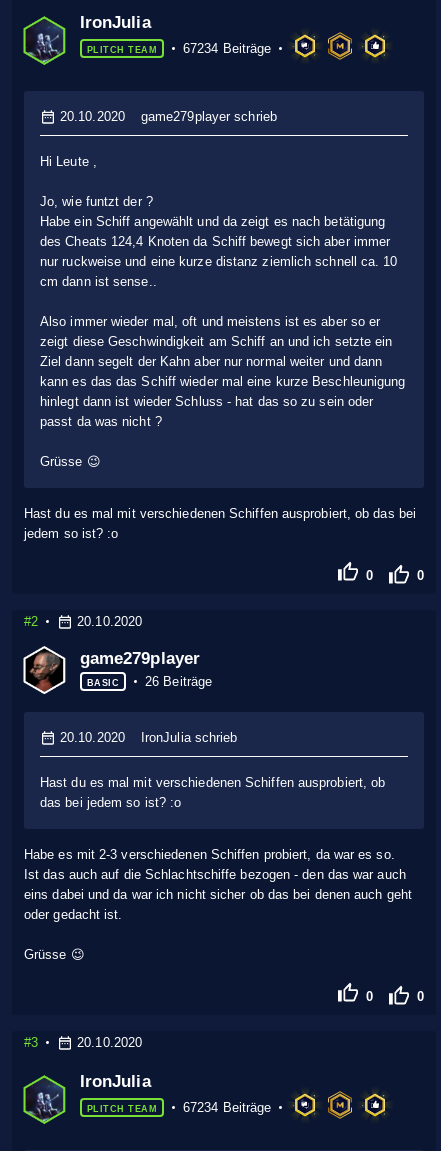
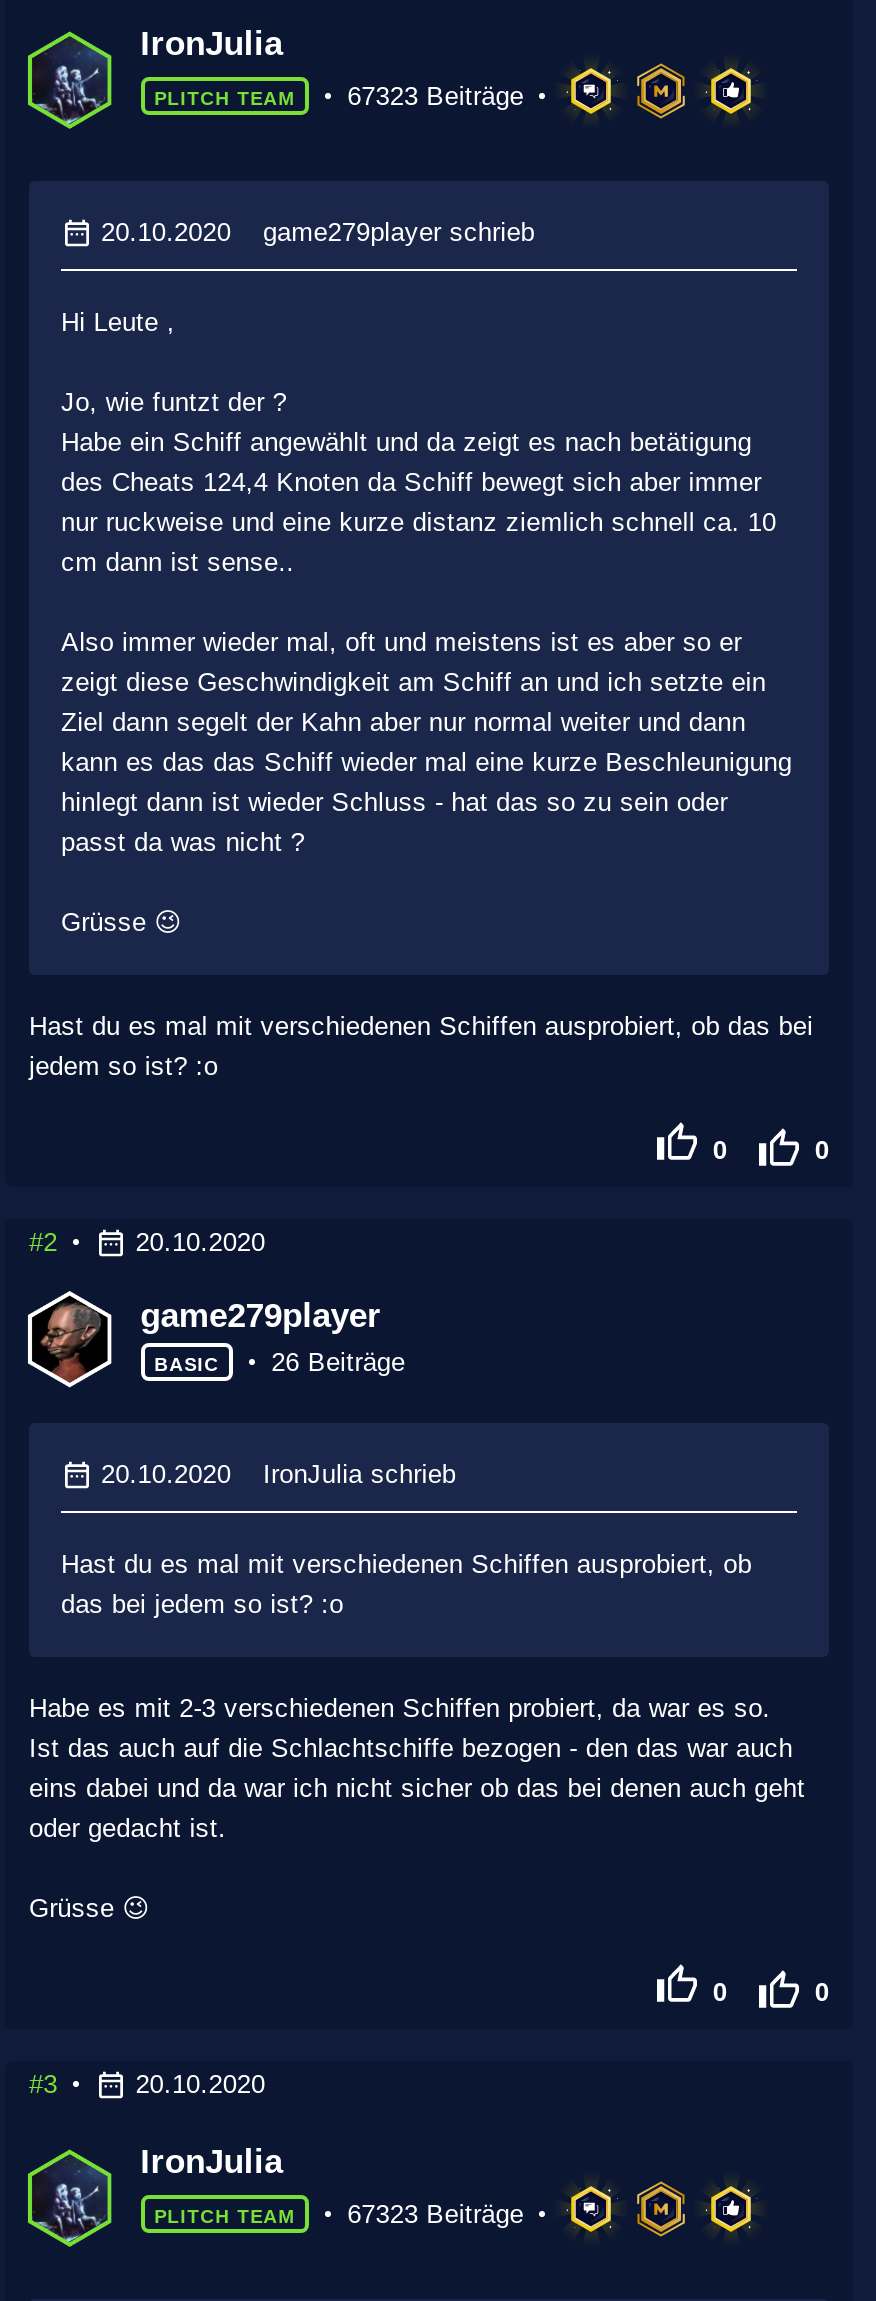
[183,40,271,55] 67234 Beiträge -> [347,80,524,110] 67323 Beiträge
[183,1099,271,1114] 67234 Beiträge -> [347,2198,524,2228] 67323 Beiträge

